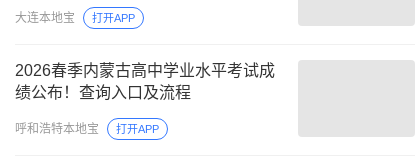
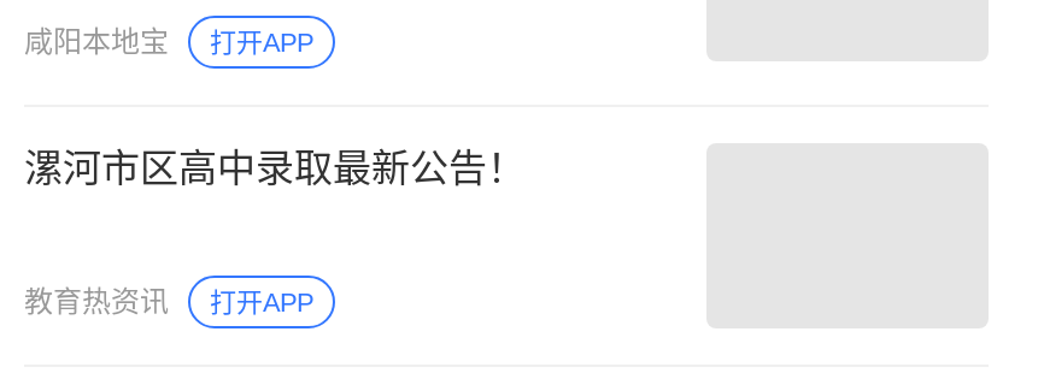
[15,10,75,24] 大连本地宝 -> [24,24,169,58] 咸阳本地宝
[15,61,275,100] 2026春季内蒙古高中学业水平考试成 | 绩公布！查询入口及流程 -> [24,147,526,188] 漯河市区高中录取最新公告！
[15,121,99,135] 呼和浩特本地宝 -> [24,286,169,319] 教育热资讯

